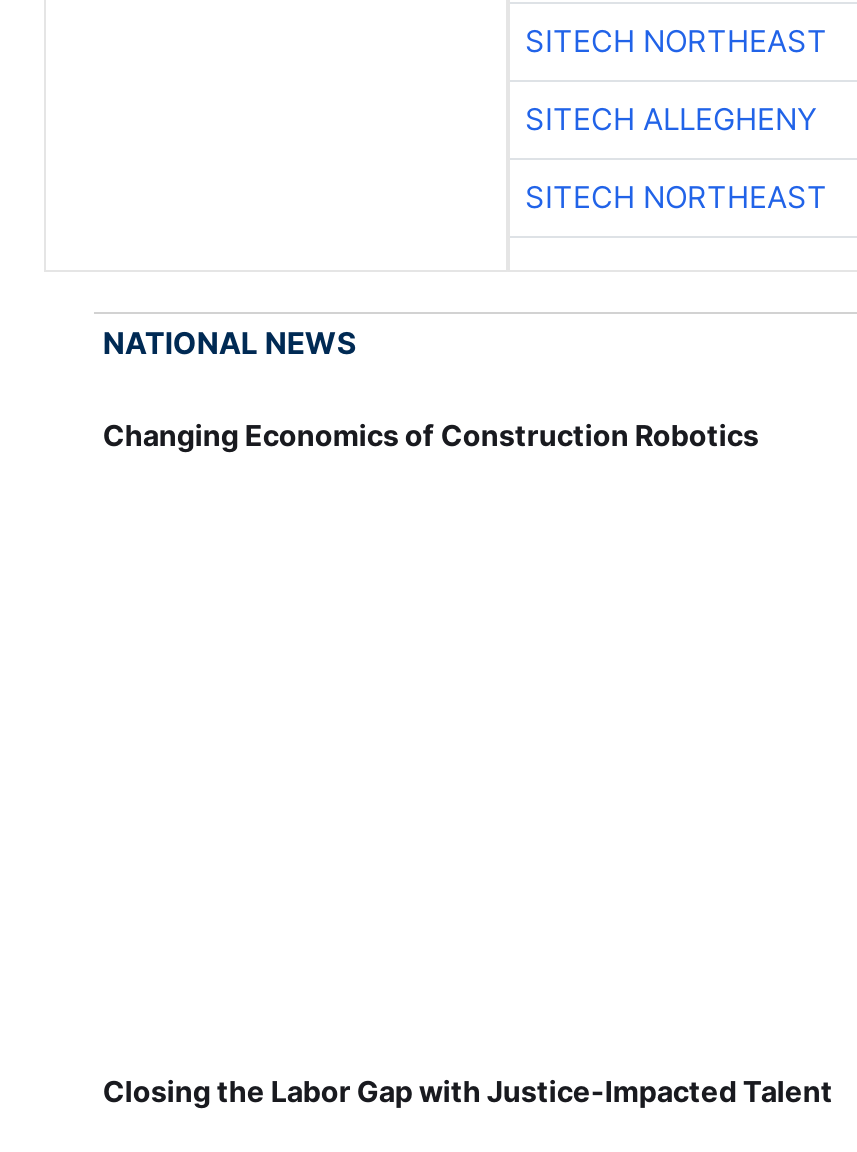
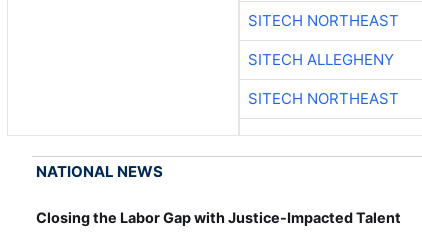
[103,419,759,453] Changing Economics of Construction Robotics -> none

